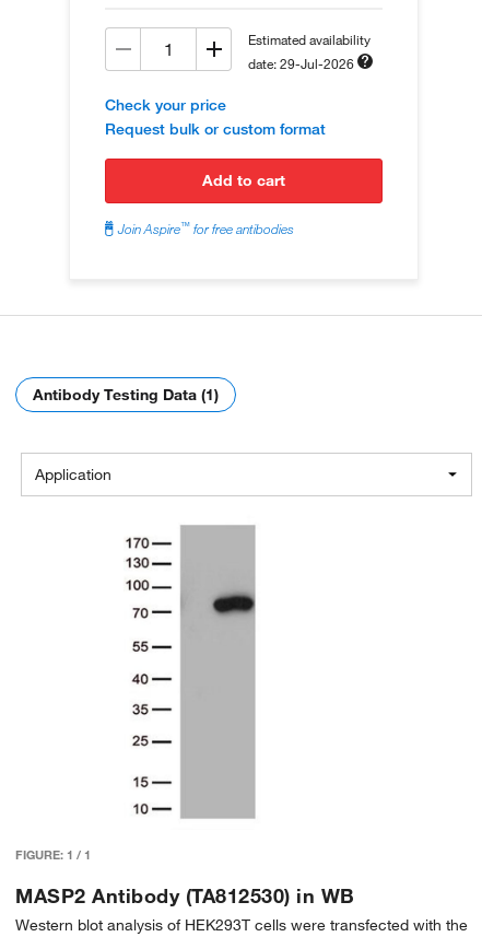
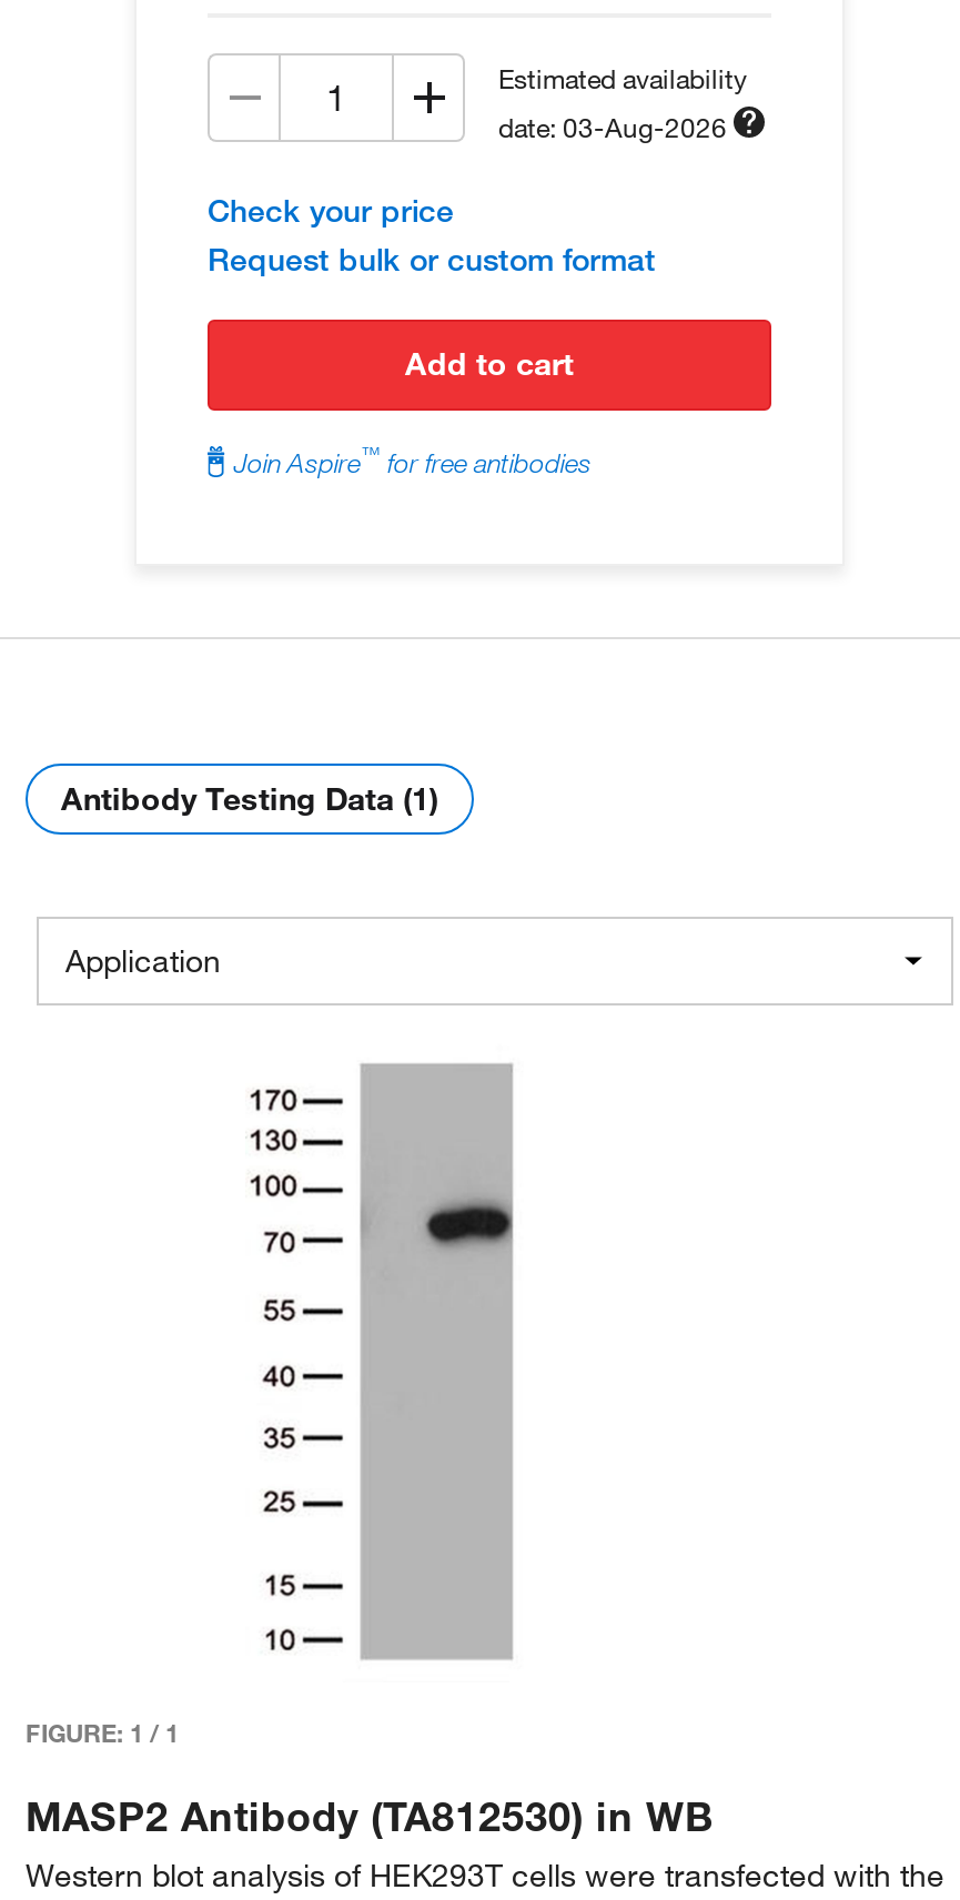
[248,54,354,72] date: 29-Jul-2026 -> [498,108,727,144] date: 03-Aug-2026

